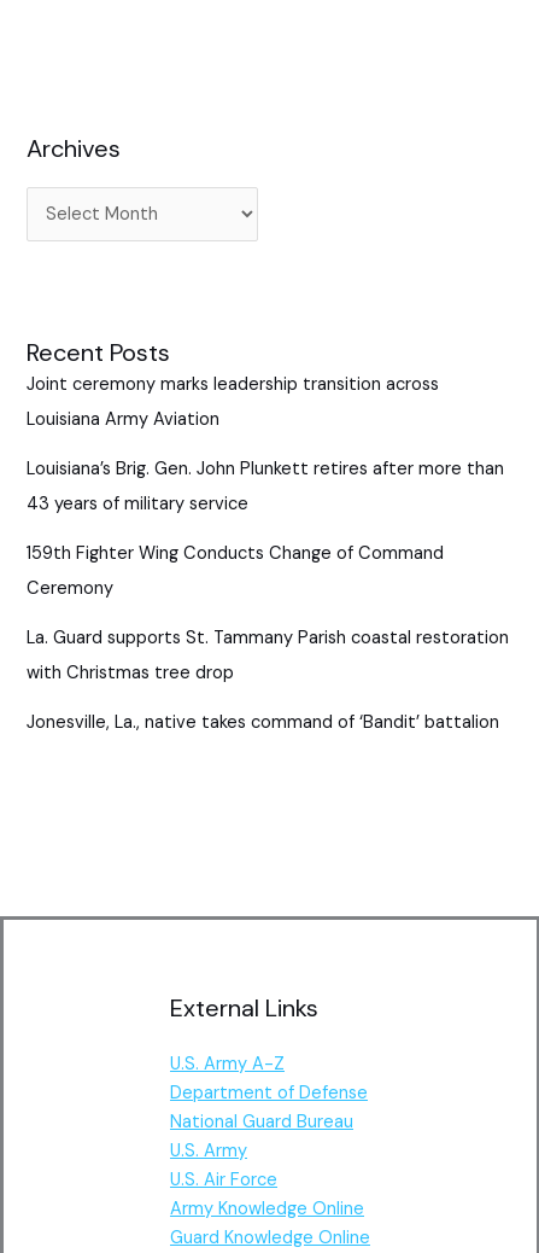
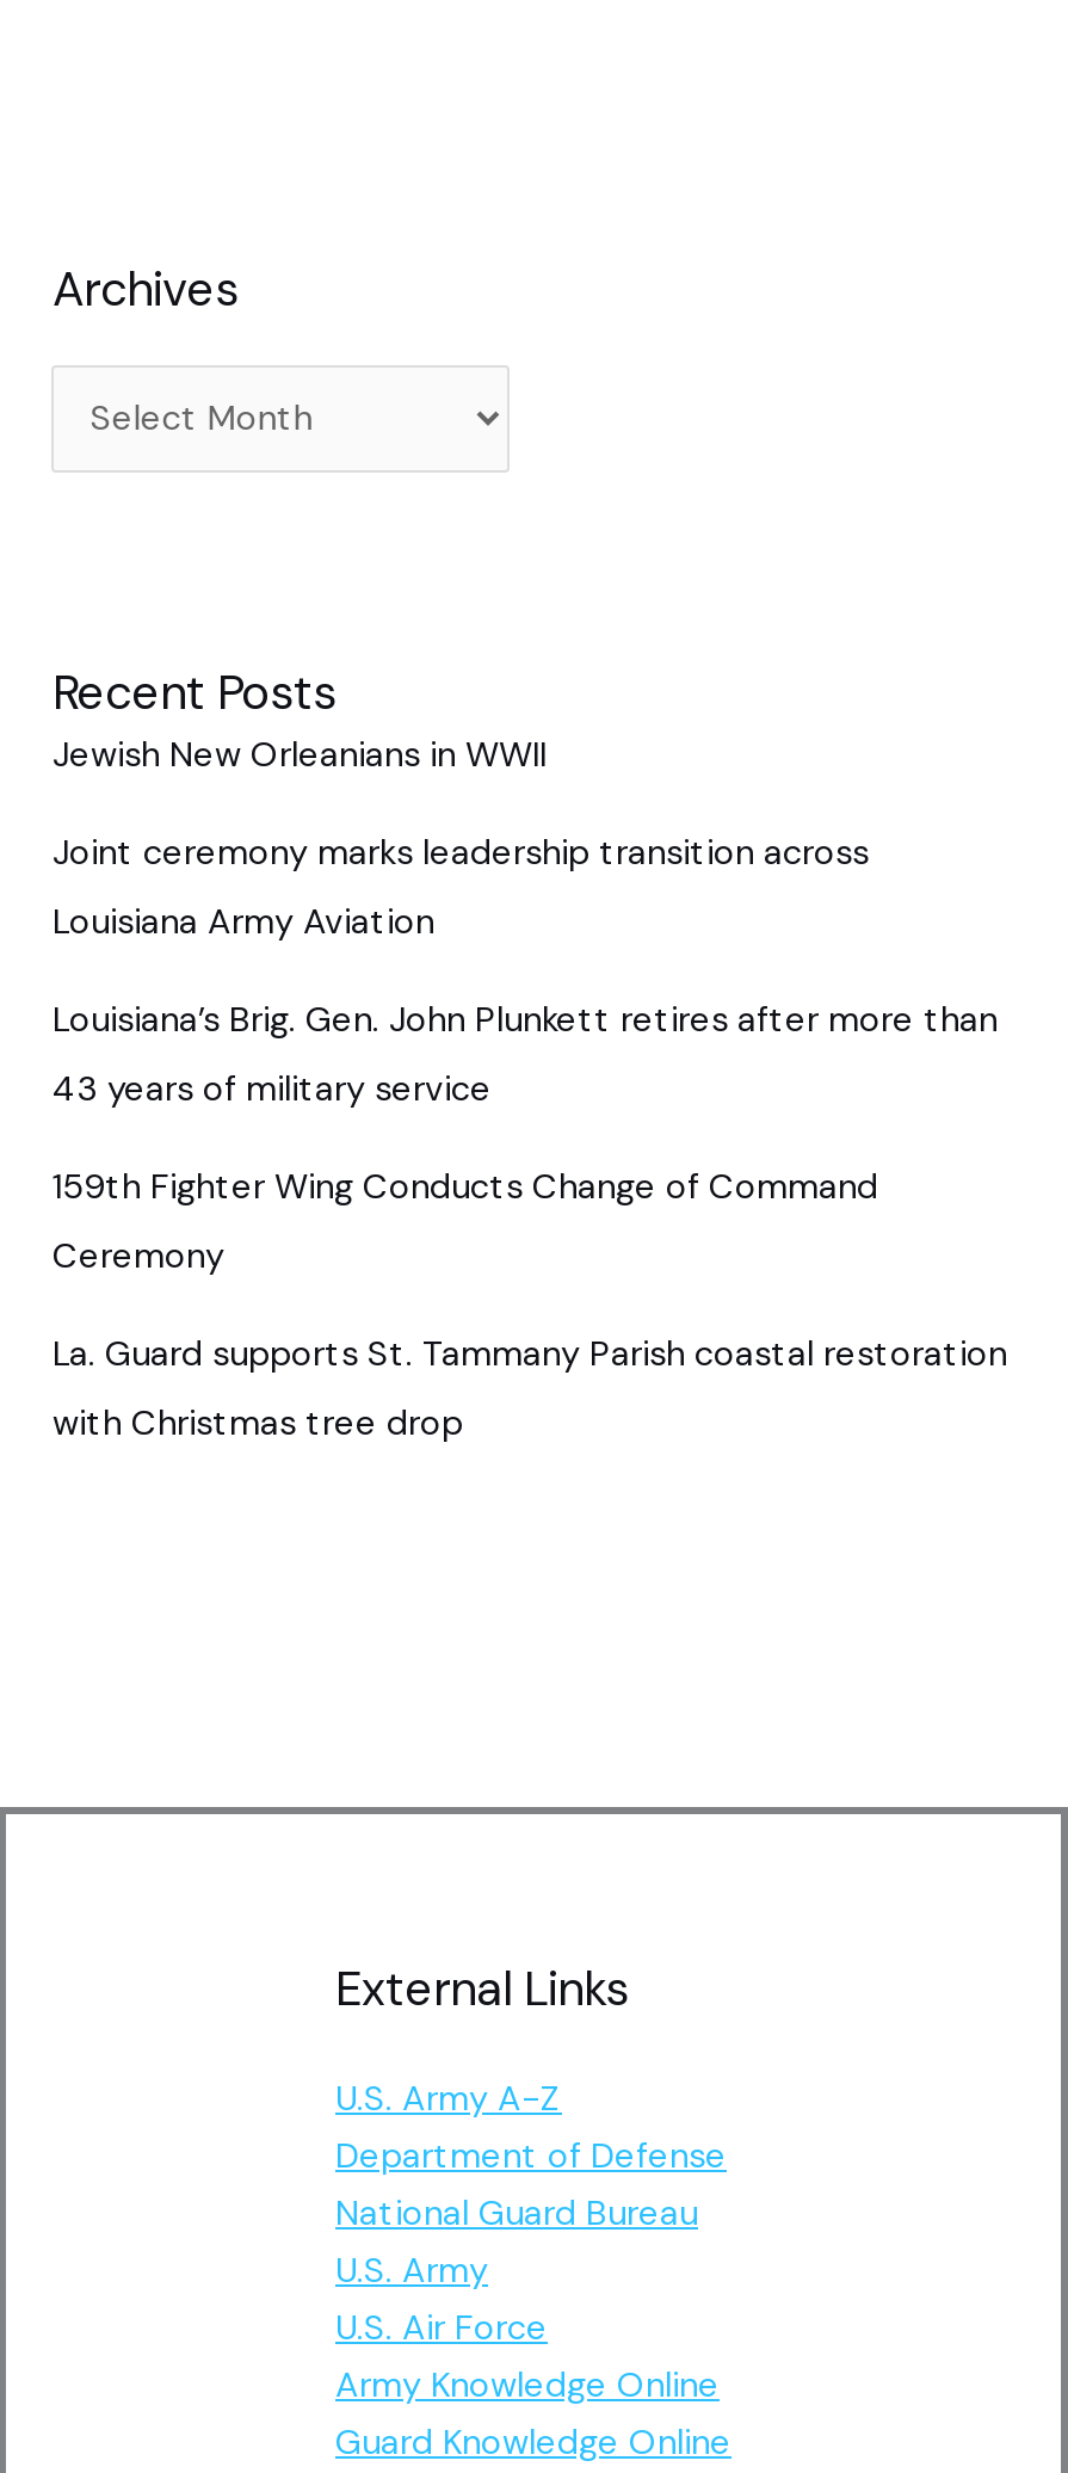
none -> [53,732,547,778] Jewish New Orleanians in WWII
moved [27,373,509,684] -> [53,830,1007,1446]: Joint ceremony marks leadership transition across | Louisiana Army Aviation | Louisiana’s Brig. Gen. John Plunkett retires after more than | 43 years of military service | 159th Fighter Wing Conducts Change of Command | Ceremony | La. Guard supports St. Tammany Parish coastal restoration | with Christmas tree drop
[27,711,500,734] Jonesville, La., native takes command of ‘Bandit’ battalion -> none

